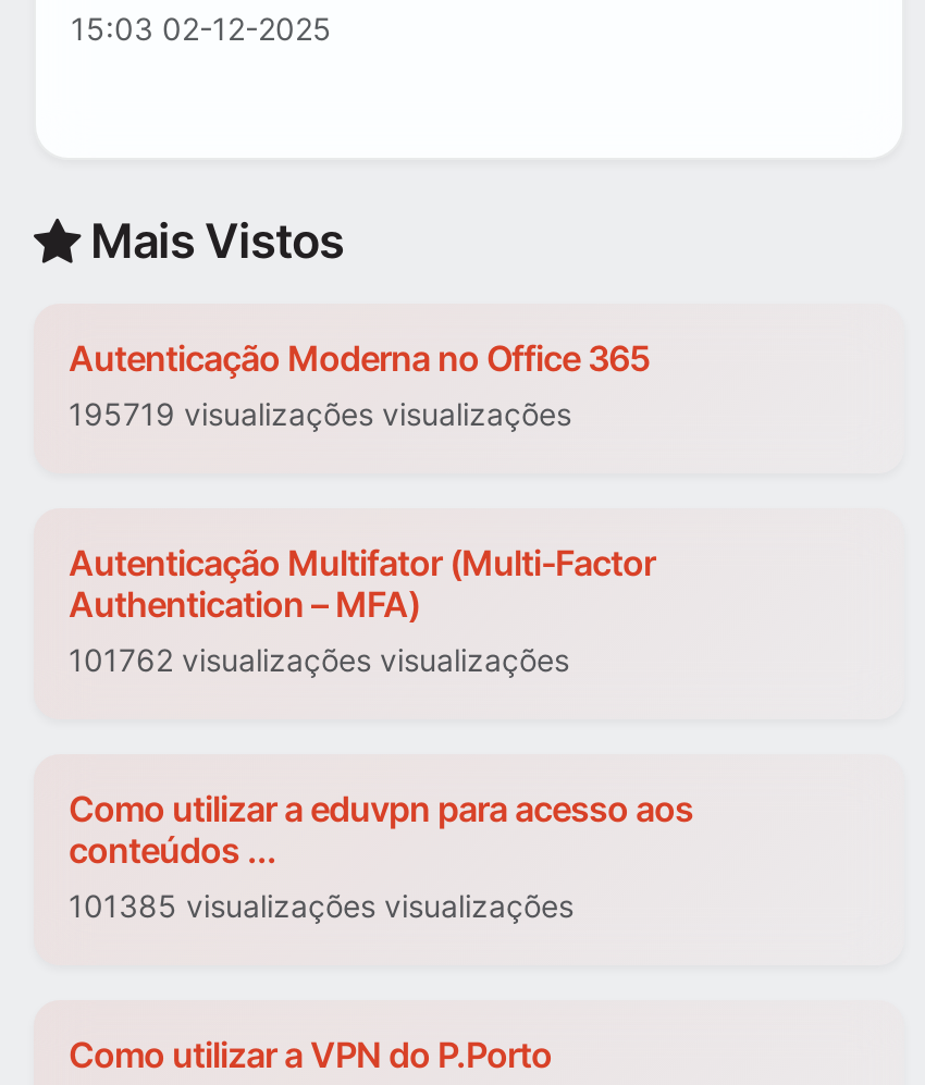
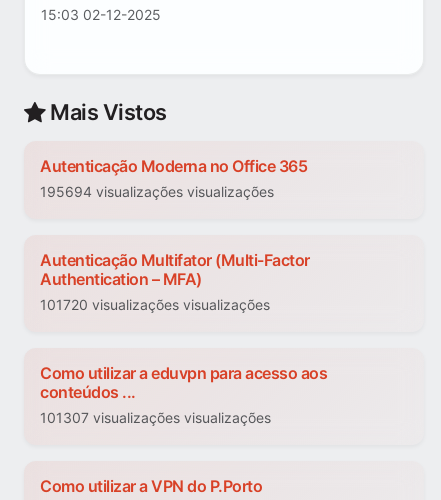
[69,396,571,433] 195719 visualizações visualizações -> [40,183,274,200] 195694 visualizações visualizações
[69,642,569,679] 101762 visualizações visualizações -> [40,296,270,313] 101720 visualizações visualizações
[69,888,573,925] 101385 visualizações visualizações -> [40,409,271,426] 101307 visualizações visualizações

